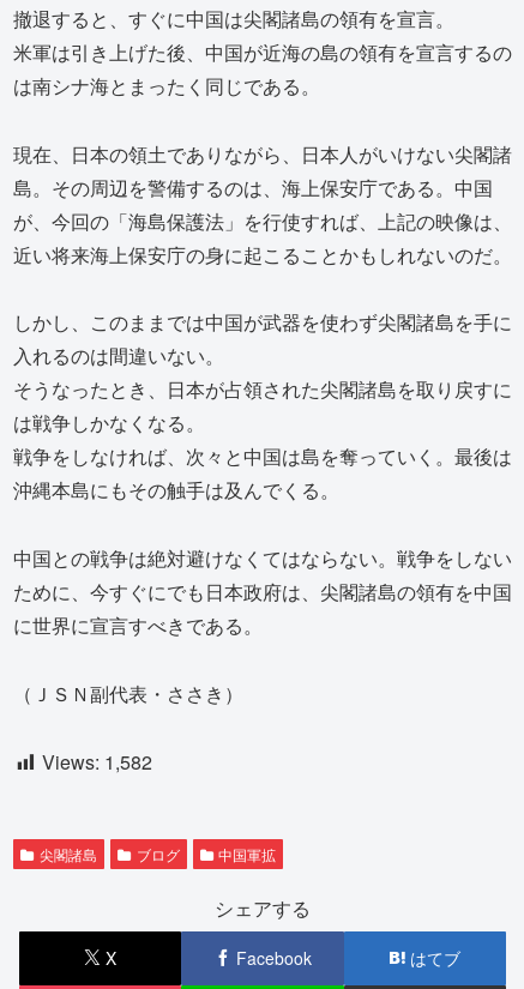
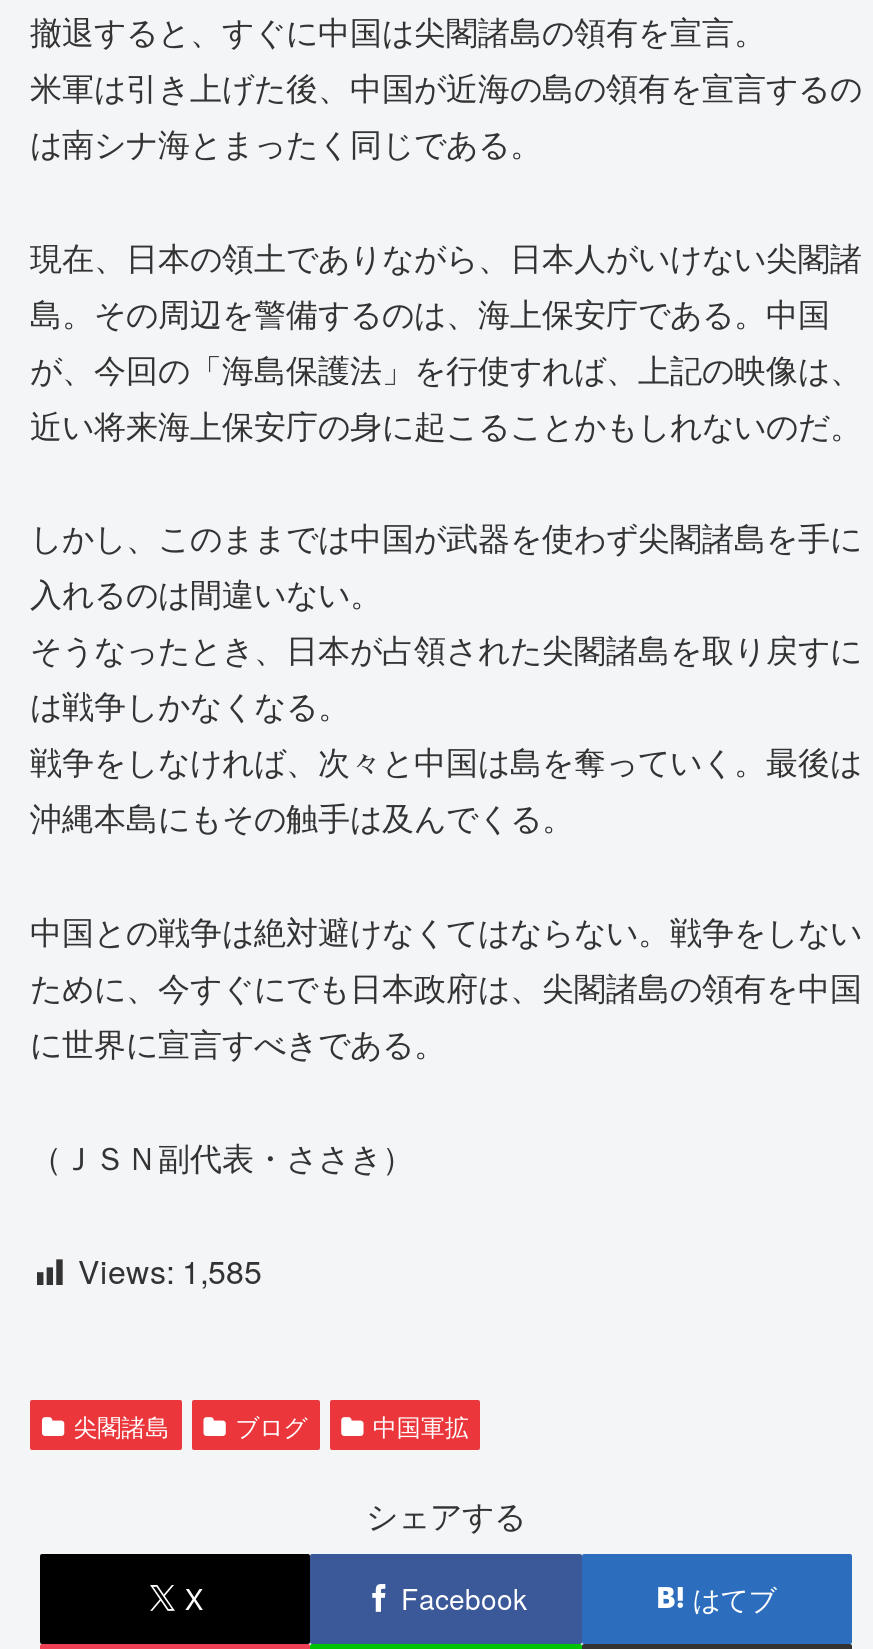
[42,748,152,775] Views: 1,582 -> [78,1248,262,1294] Views: 1,585

